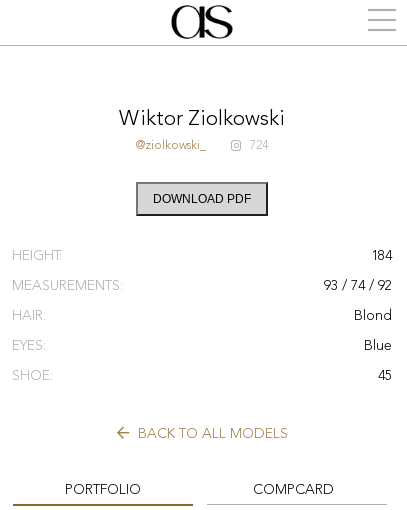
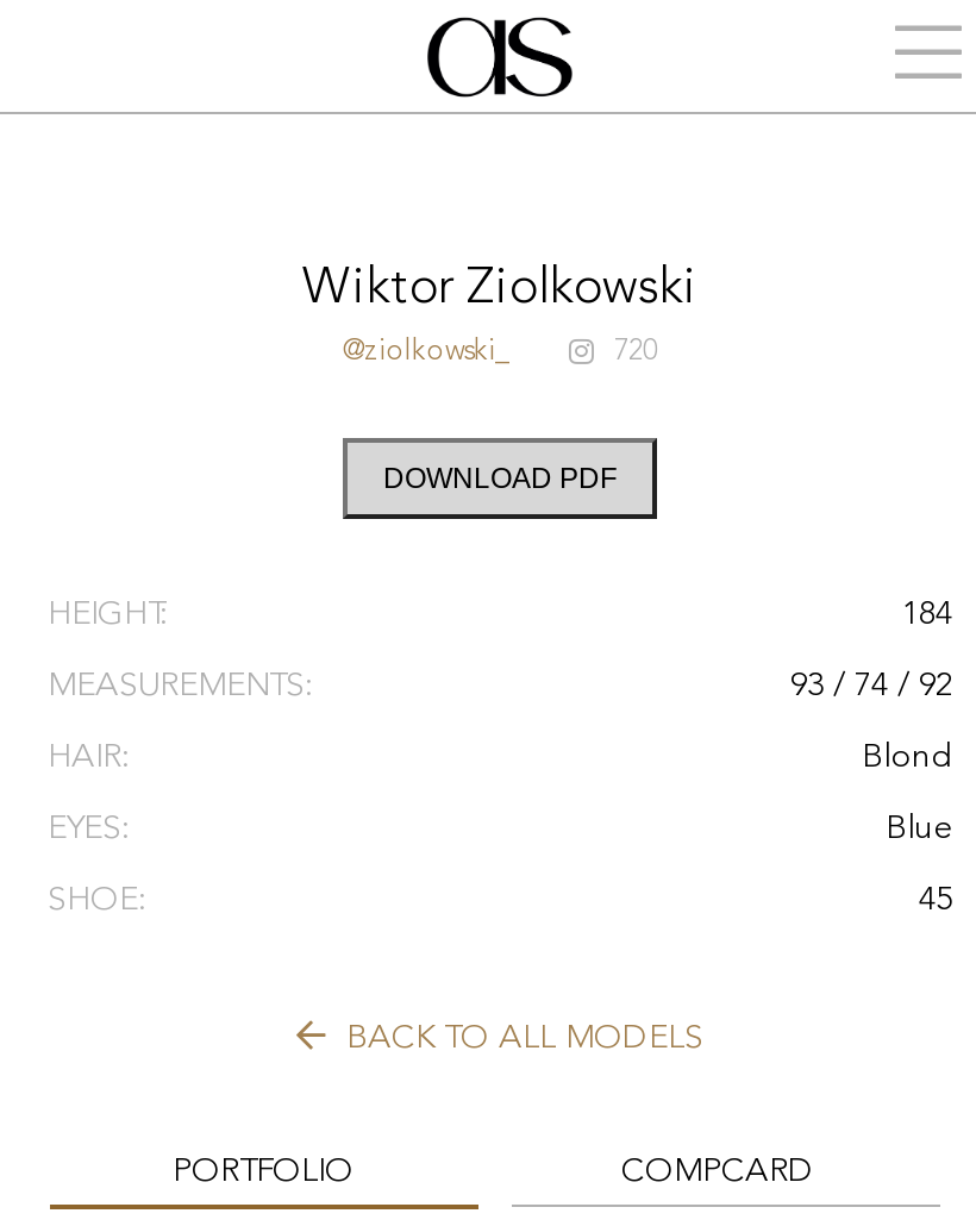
[247,140,268,152] 724 -> [607,338,657,367] 720

